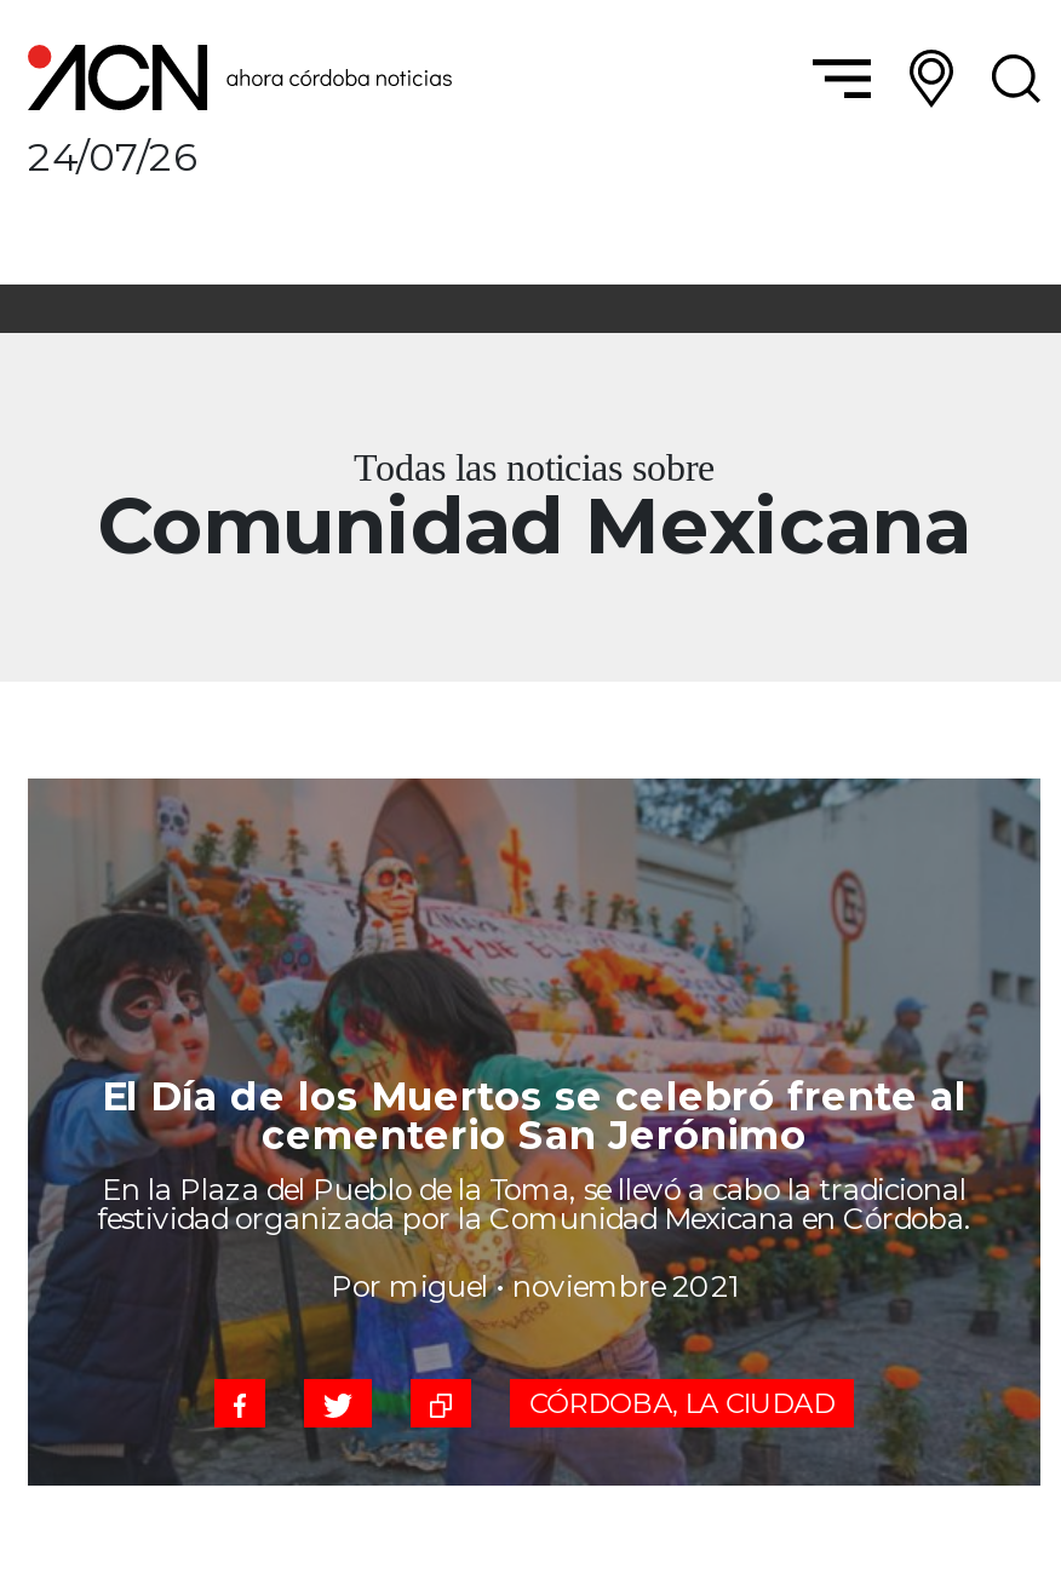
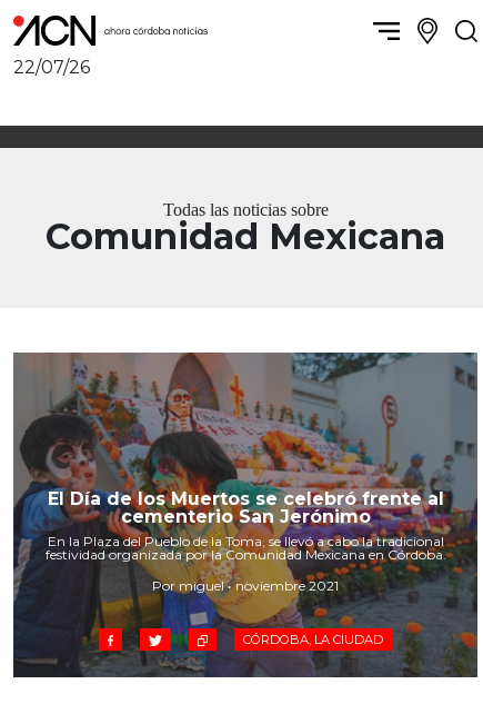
[28,134,195,180] 24/07/26 -> [13,56,90,78] 22/07/26

